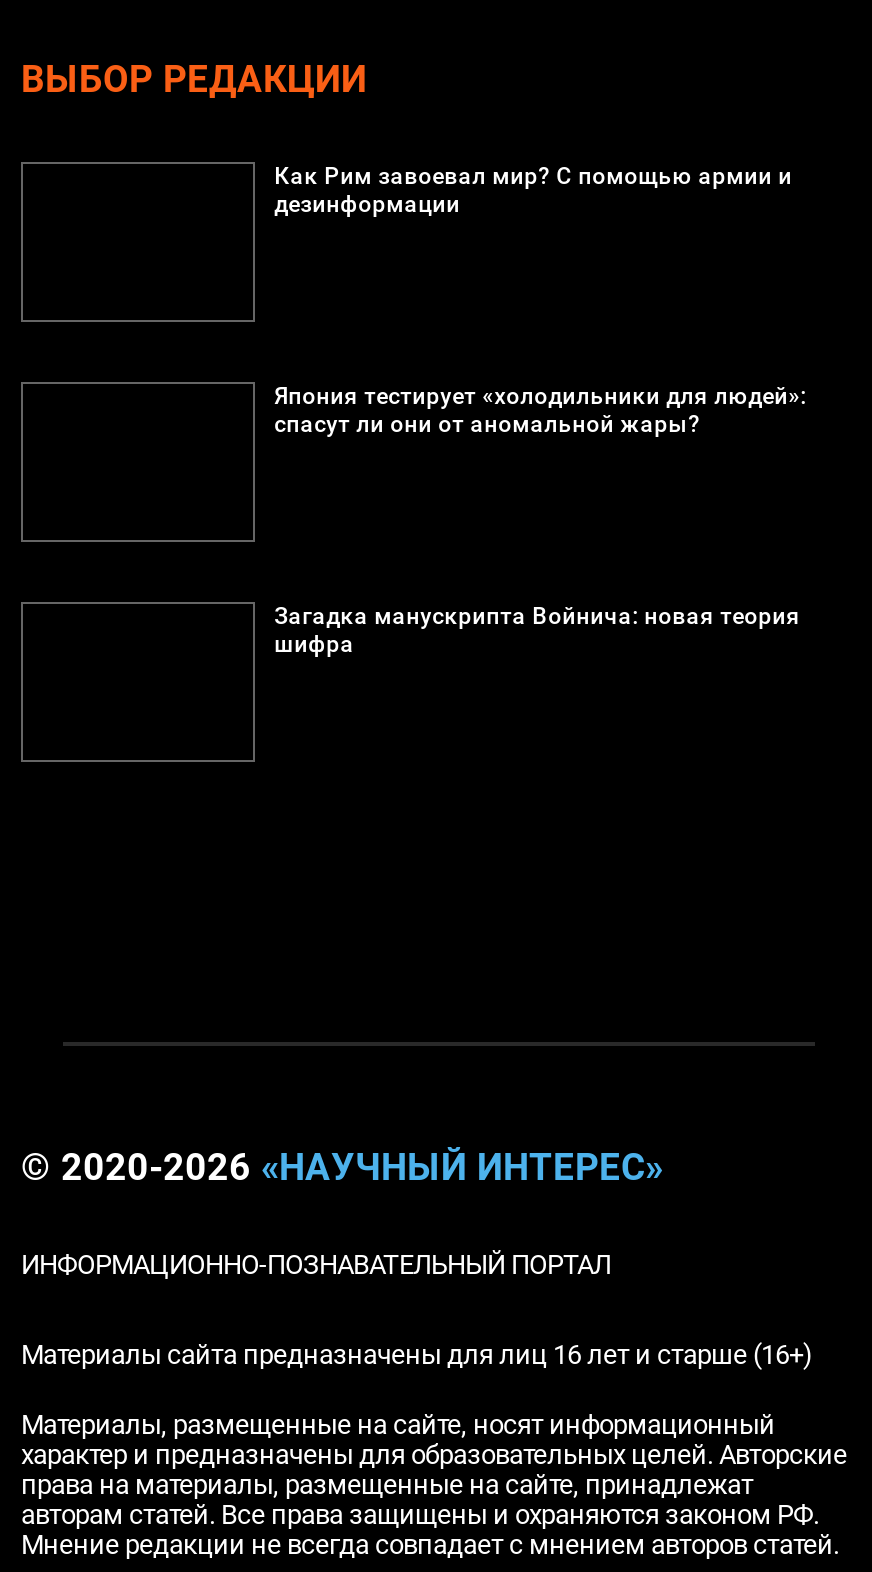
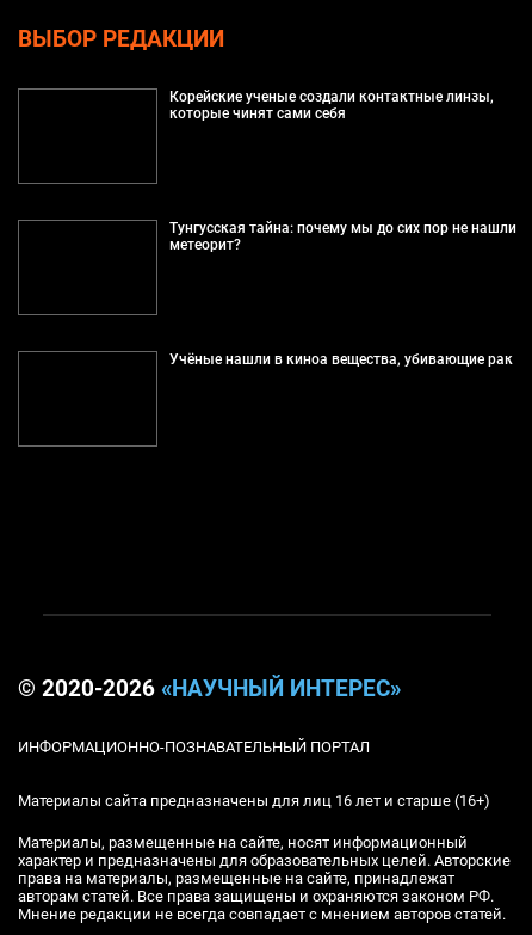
[274,162,792,218] Как Рим завоевал мир? С помощью армии и | дезинформации -> [169,88,493,122] Корейские ученые создали контактные линзы, | которые чинят сами себя
[274,382,806,438] Япония тестирует «холодильники для людей»: | спасут ли они от аномальной жары? -> [169,219,516,253] Тунгусская тайна: почему мы до сих пор не нашли | метеорит?
[274,602,800,658] Загадка манускрипта Войнича: новая теория | шифра -> [169,351,512,368] Учёные нашли в киноа вещества, убивающие рак

